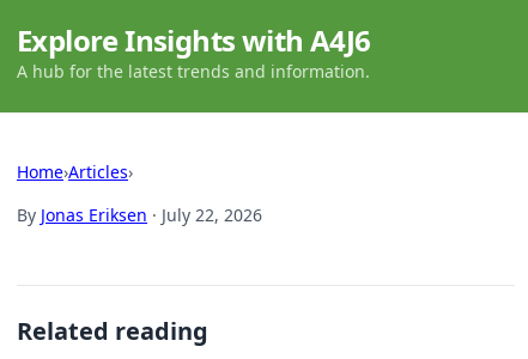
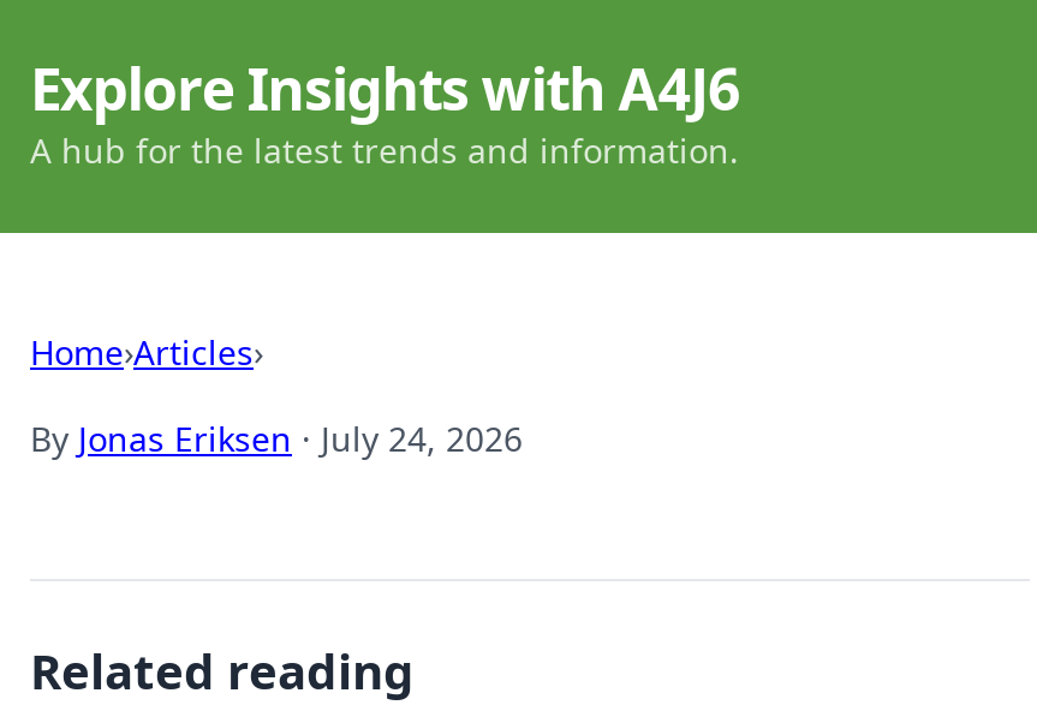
[17,203,262,226] By Jonas Eriksen · July 22, 2026 -> [30,416,523,461] By Jonas Eriksen · July 24, 2026

